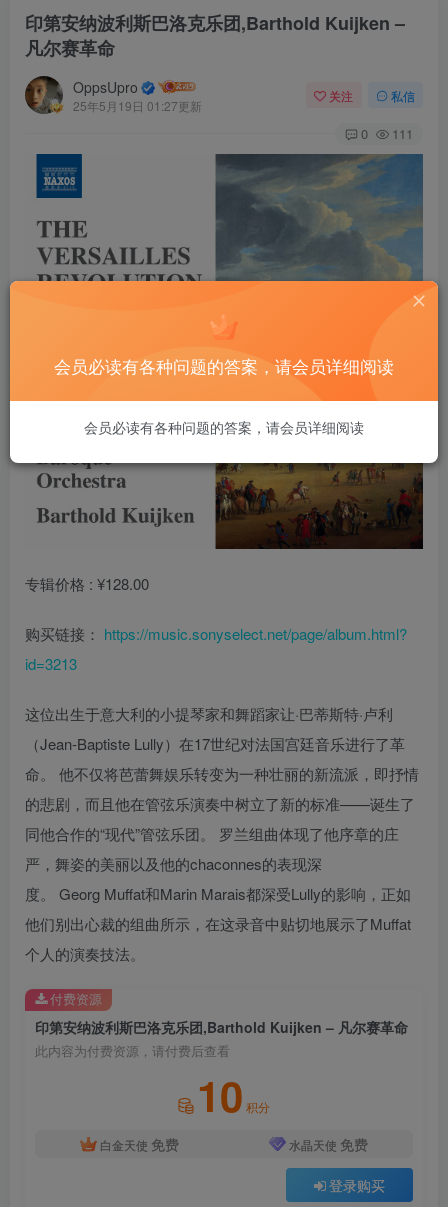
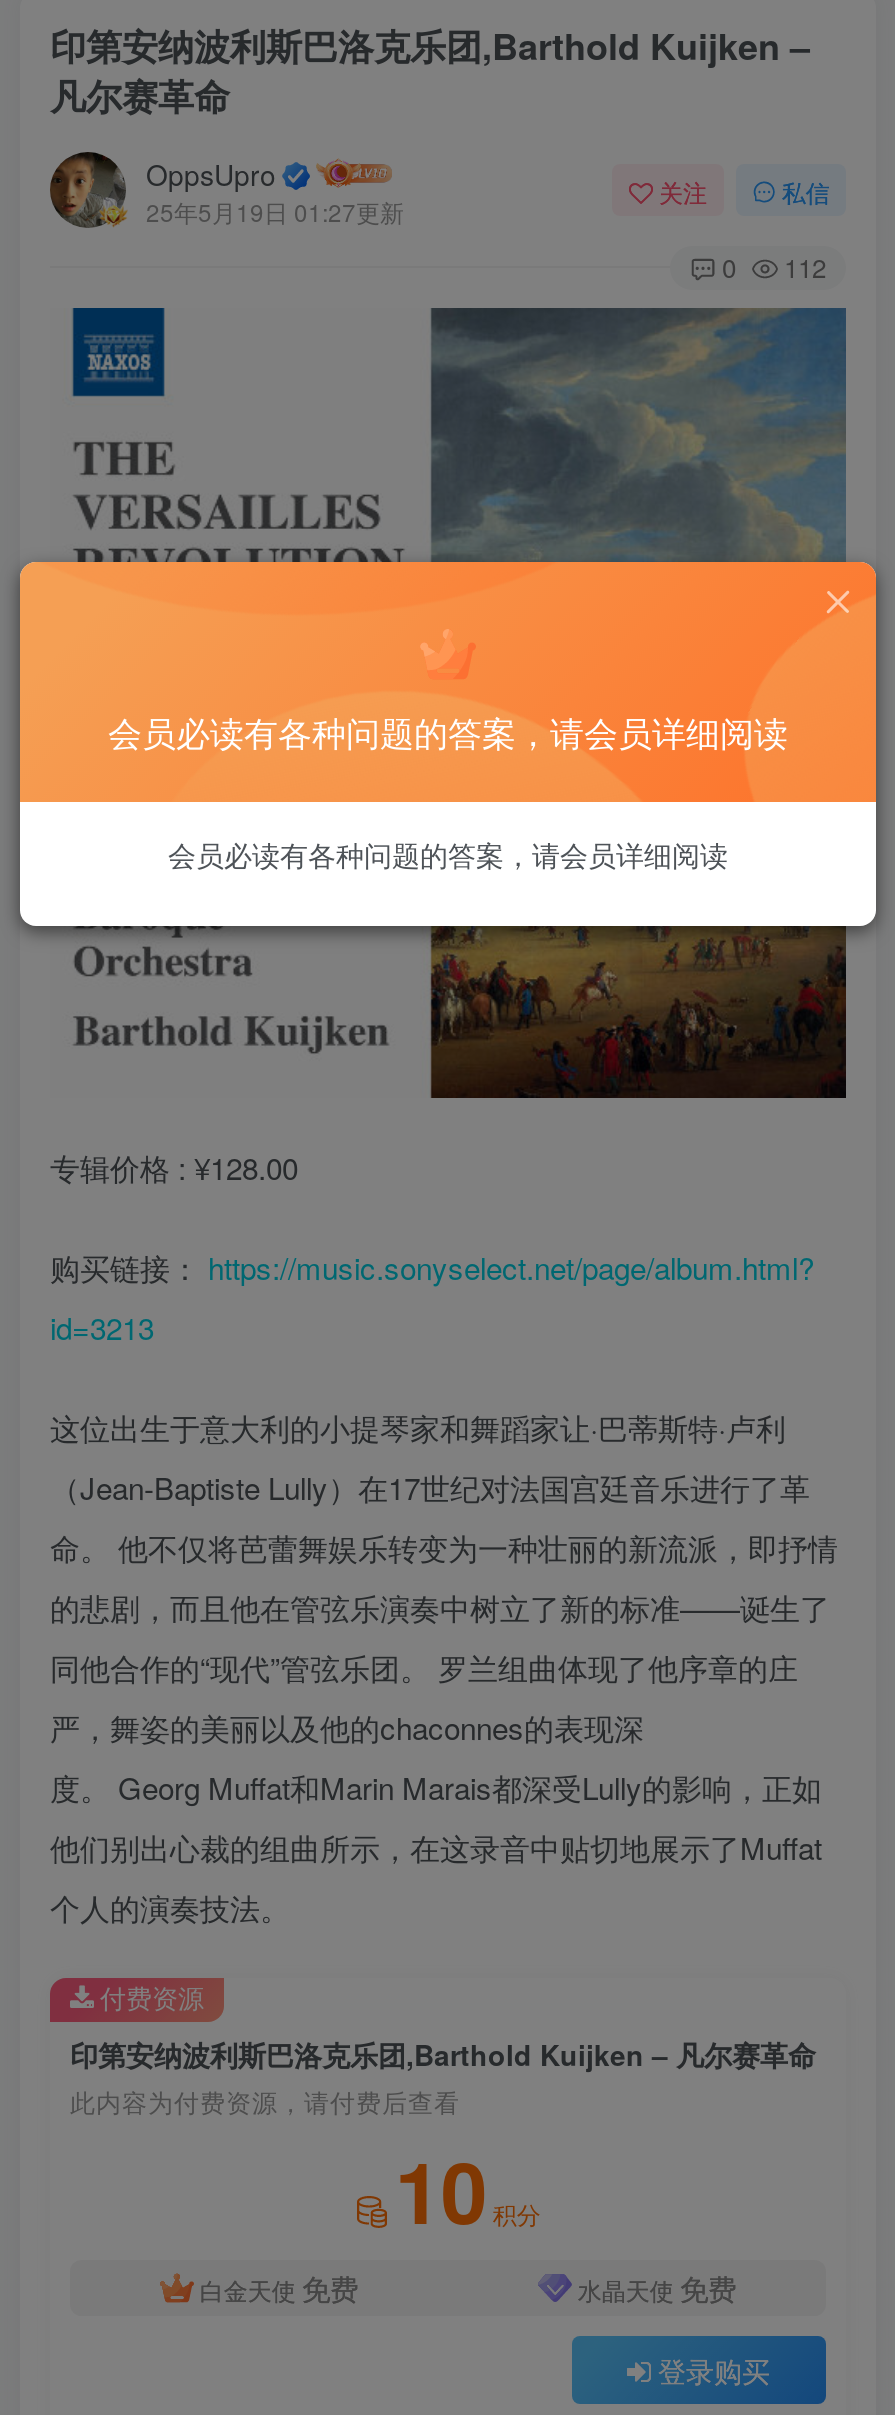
[361,124,413,143] 0 111 -> [722,248,826,286] 0 112

